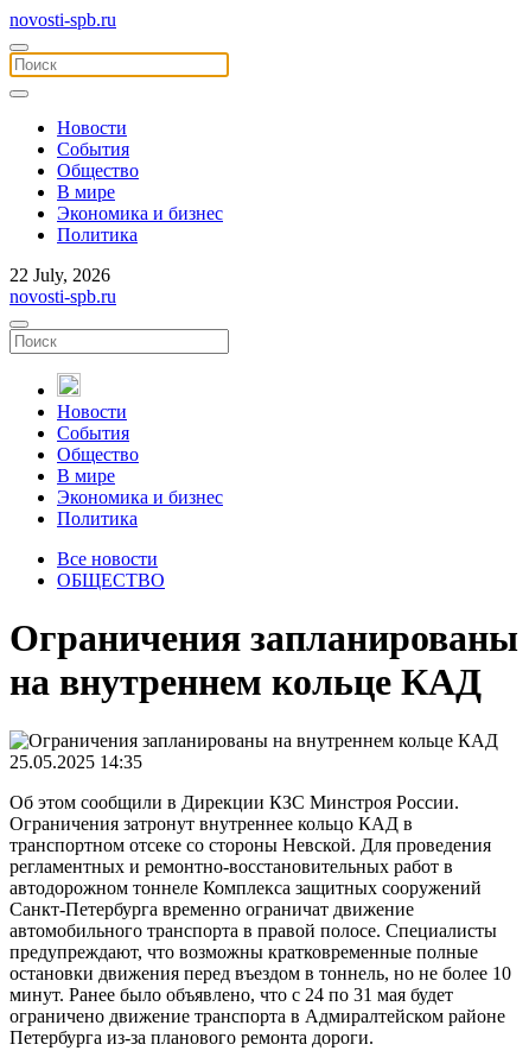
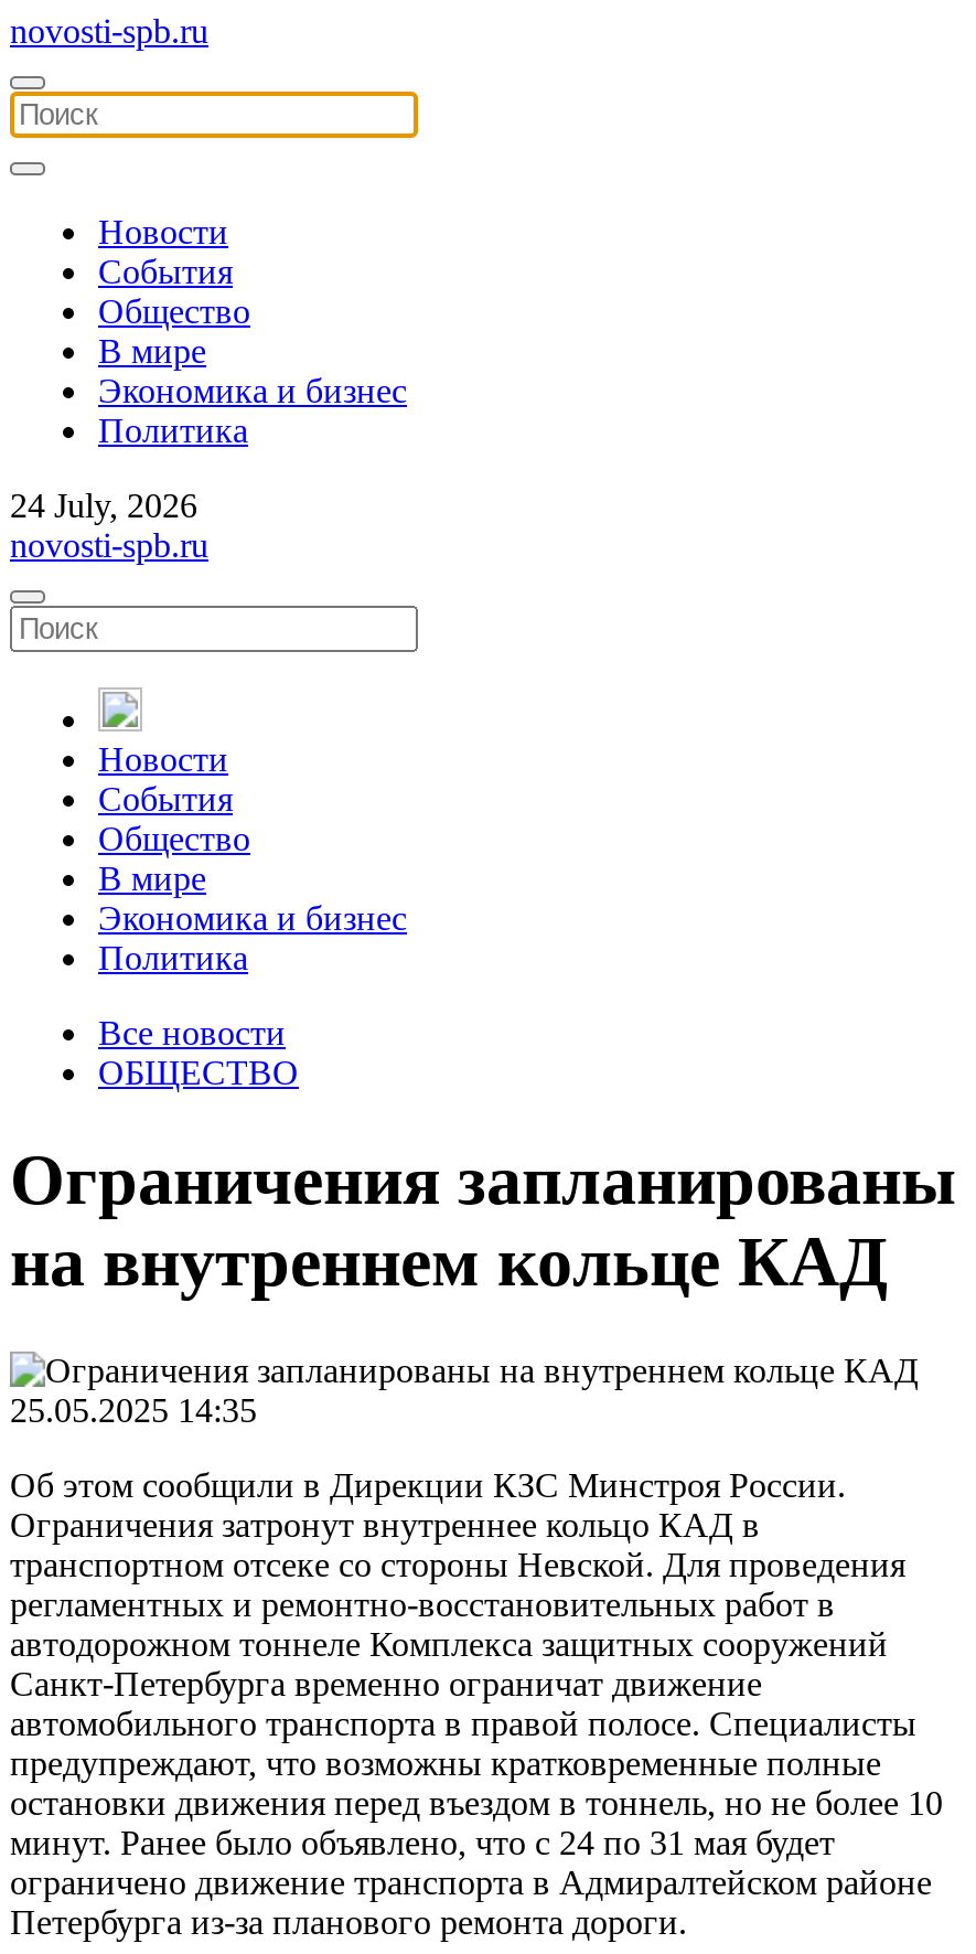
[9,265,110,285] 22 July, 2026 -> [10,487,197,524] 24 July, 2026

